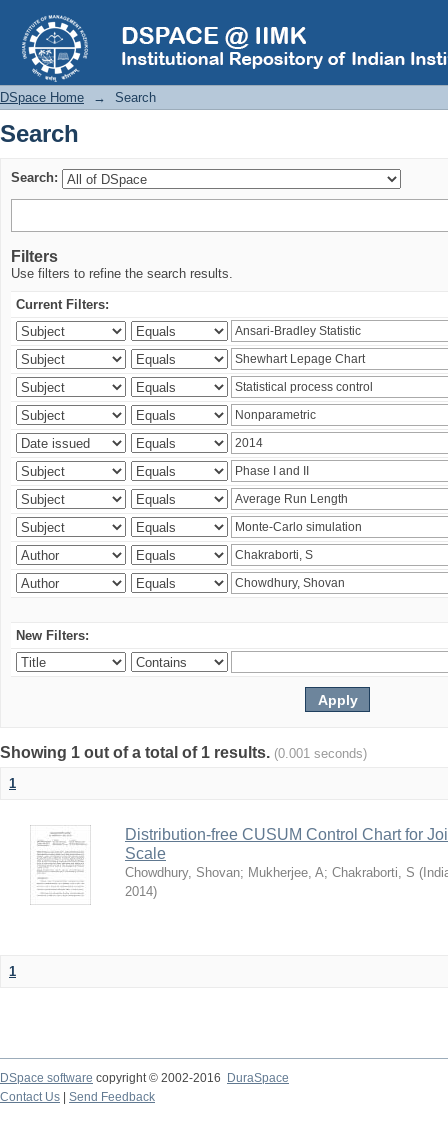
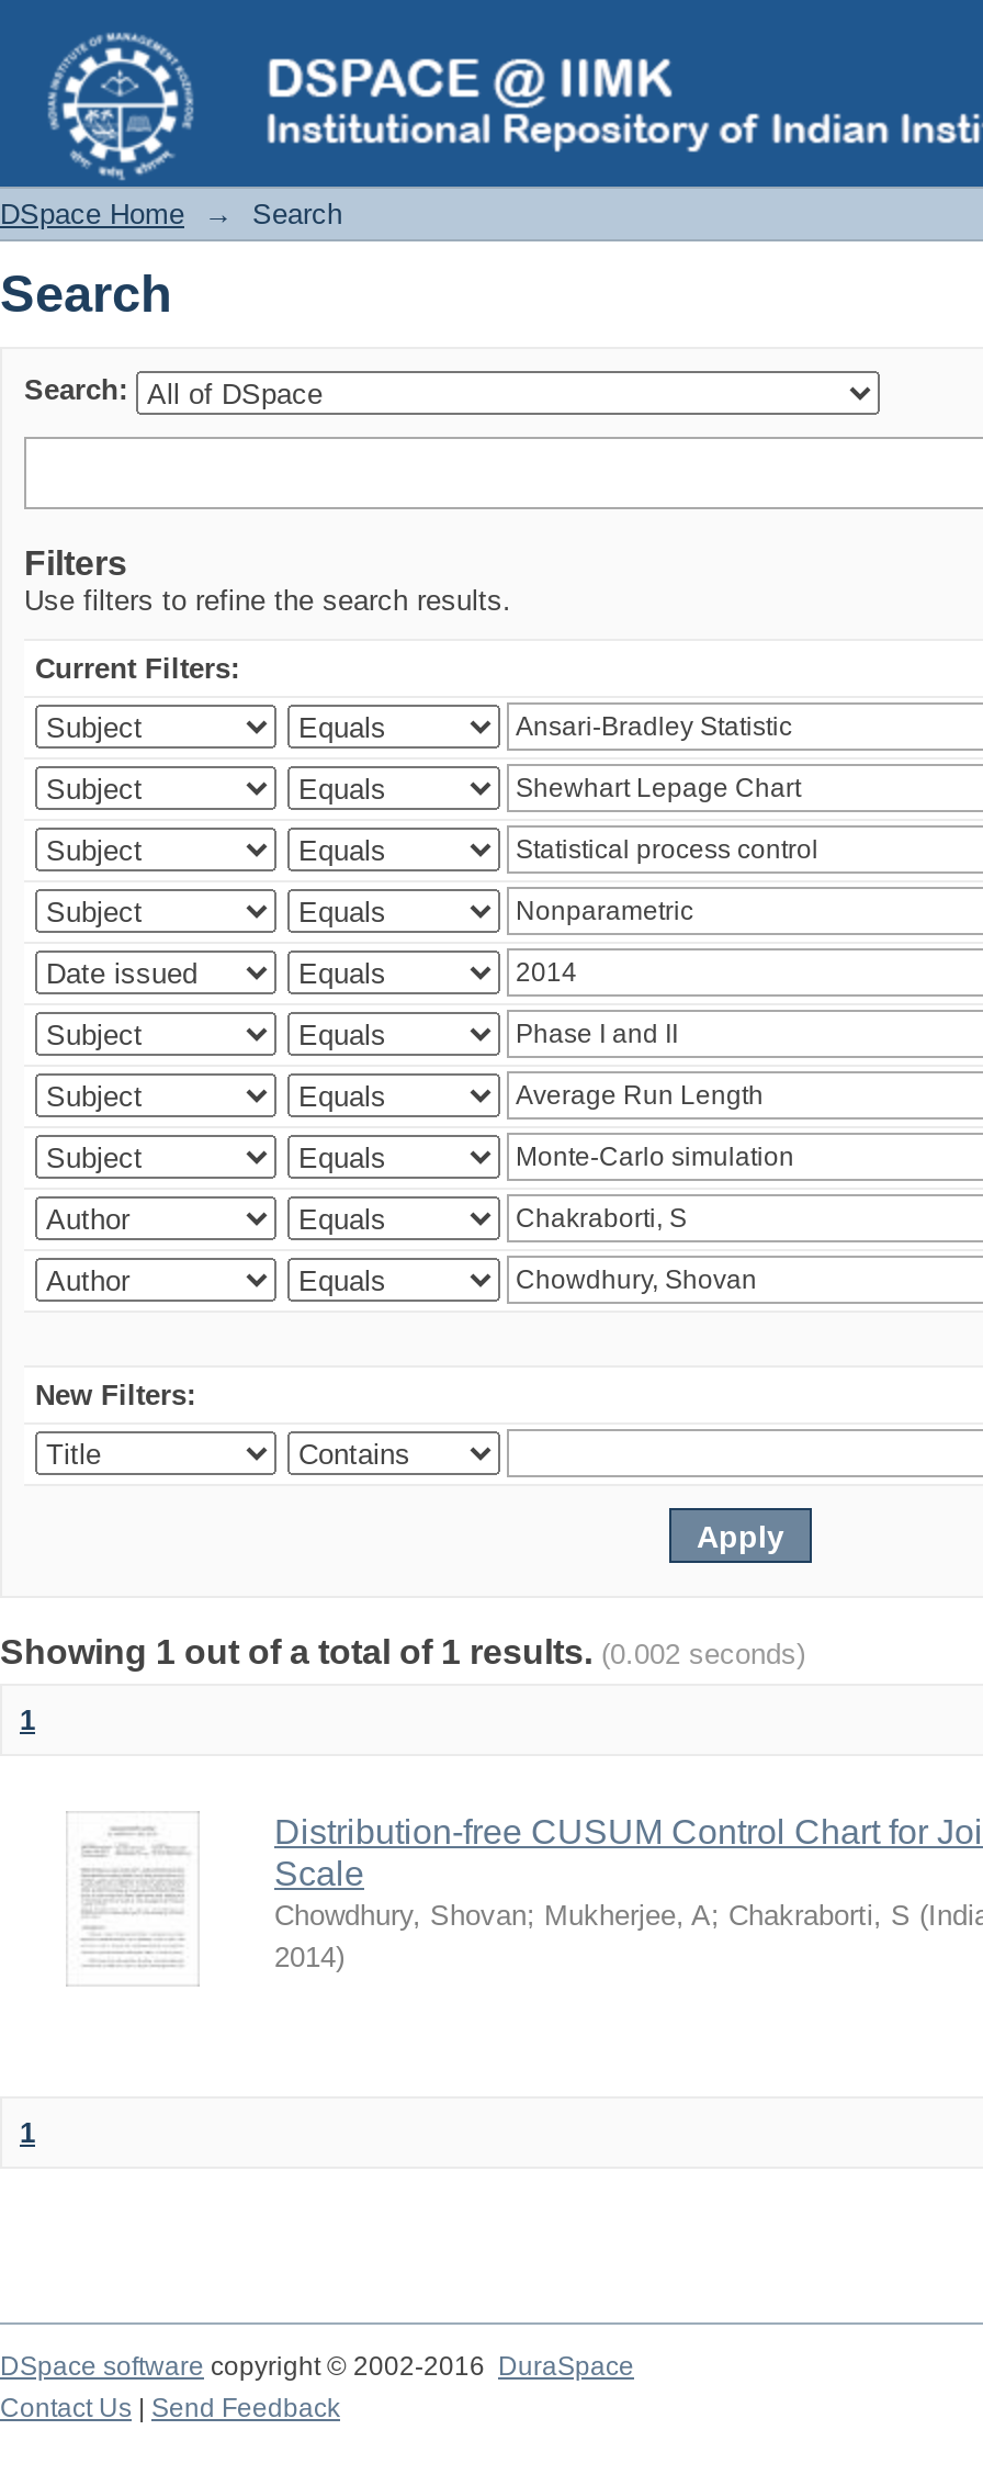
[0,744,367,761] Showing 1 out of a total of 1 results. (0.001 seconds) -> [0,1633,805,1671] Showing 1 out of a total of 1 results. (0.002 seconds)

